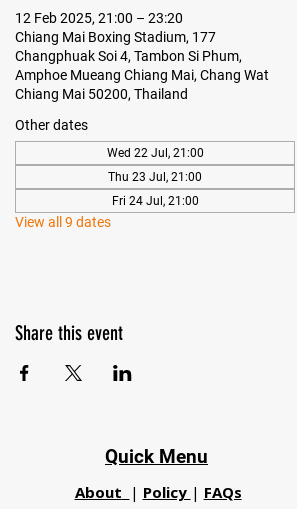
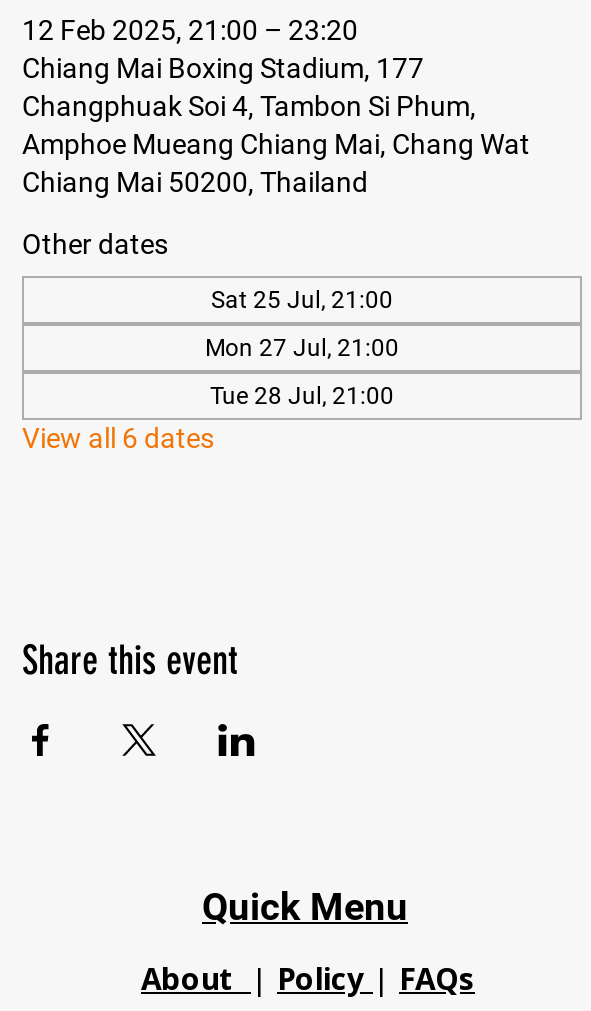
[106,146,203,160] Wed 22 Jul, 21:00 -> [211,286,393,314] Sat 25 Jul, 21:00
[108,170,202,184] Thu 23 Jul, 21:00 -> [205,334,399,362] Mon 27 Jul, 21:00
[111,194,198,208] Fri 24 Jul, 21:00 -> [210,382,394,410] Tue 28 Jul, 21:00
[15,214,111,230] View all 9 dates -> [22,422,214,454] View all 6 dates

